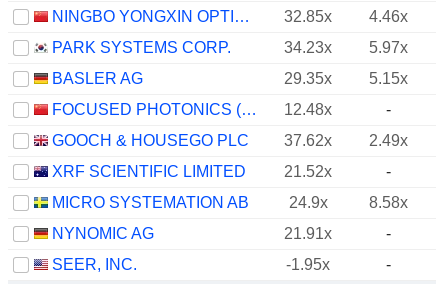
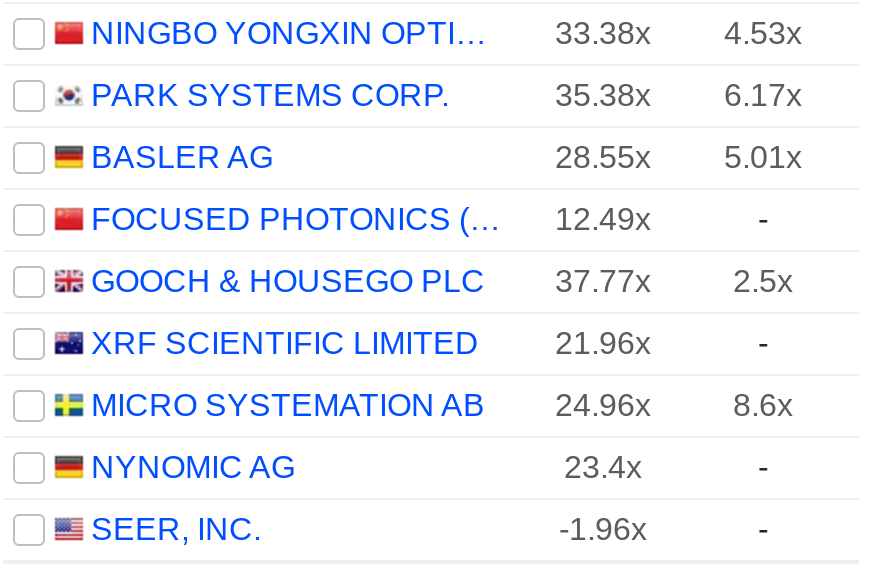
[284,8,407,25] 32.85x | 4.46x -> [555,16,802,50] 33.38x | 4.53x
[284,39,407,56] 34.23x | 5.97x -> [555,78,802,112] 35.38x | 6.17x
[284,70,407,87] 29.35x | 5.15x -> [555,140,802,174] 28.55x | 5.01x
[284,101,332,118] 12.48x -> [555,202,651,236] 12.49x
[284,132,407,149] 37.62x | 2.49x -> [555,264,793,298] 37.77x | 2.5x
[284,163,332,180] 21.52x -> [555,326,651,360] 21.96x
[288,194,407,211] 24.9x | 8.58x -> [555,388,793,422] 24.96x | 8.6x
[284,225,332,242] 21.91x -> [564,450,642,484] 23.4x
[286,256,330,273] -1.95x -> [559,512,647,546] -1.96x

